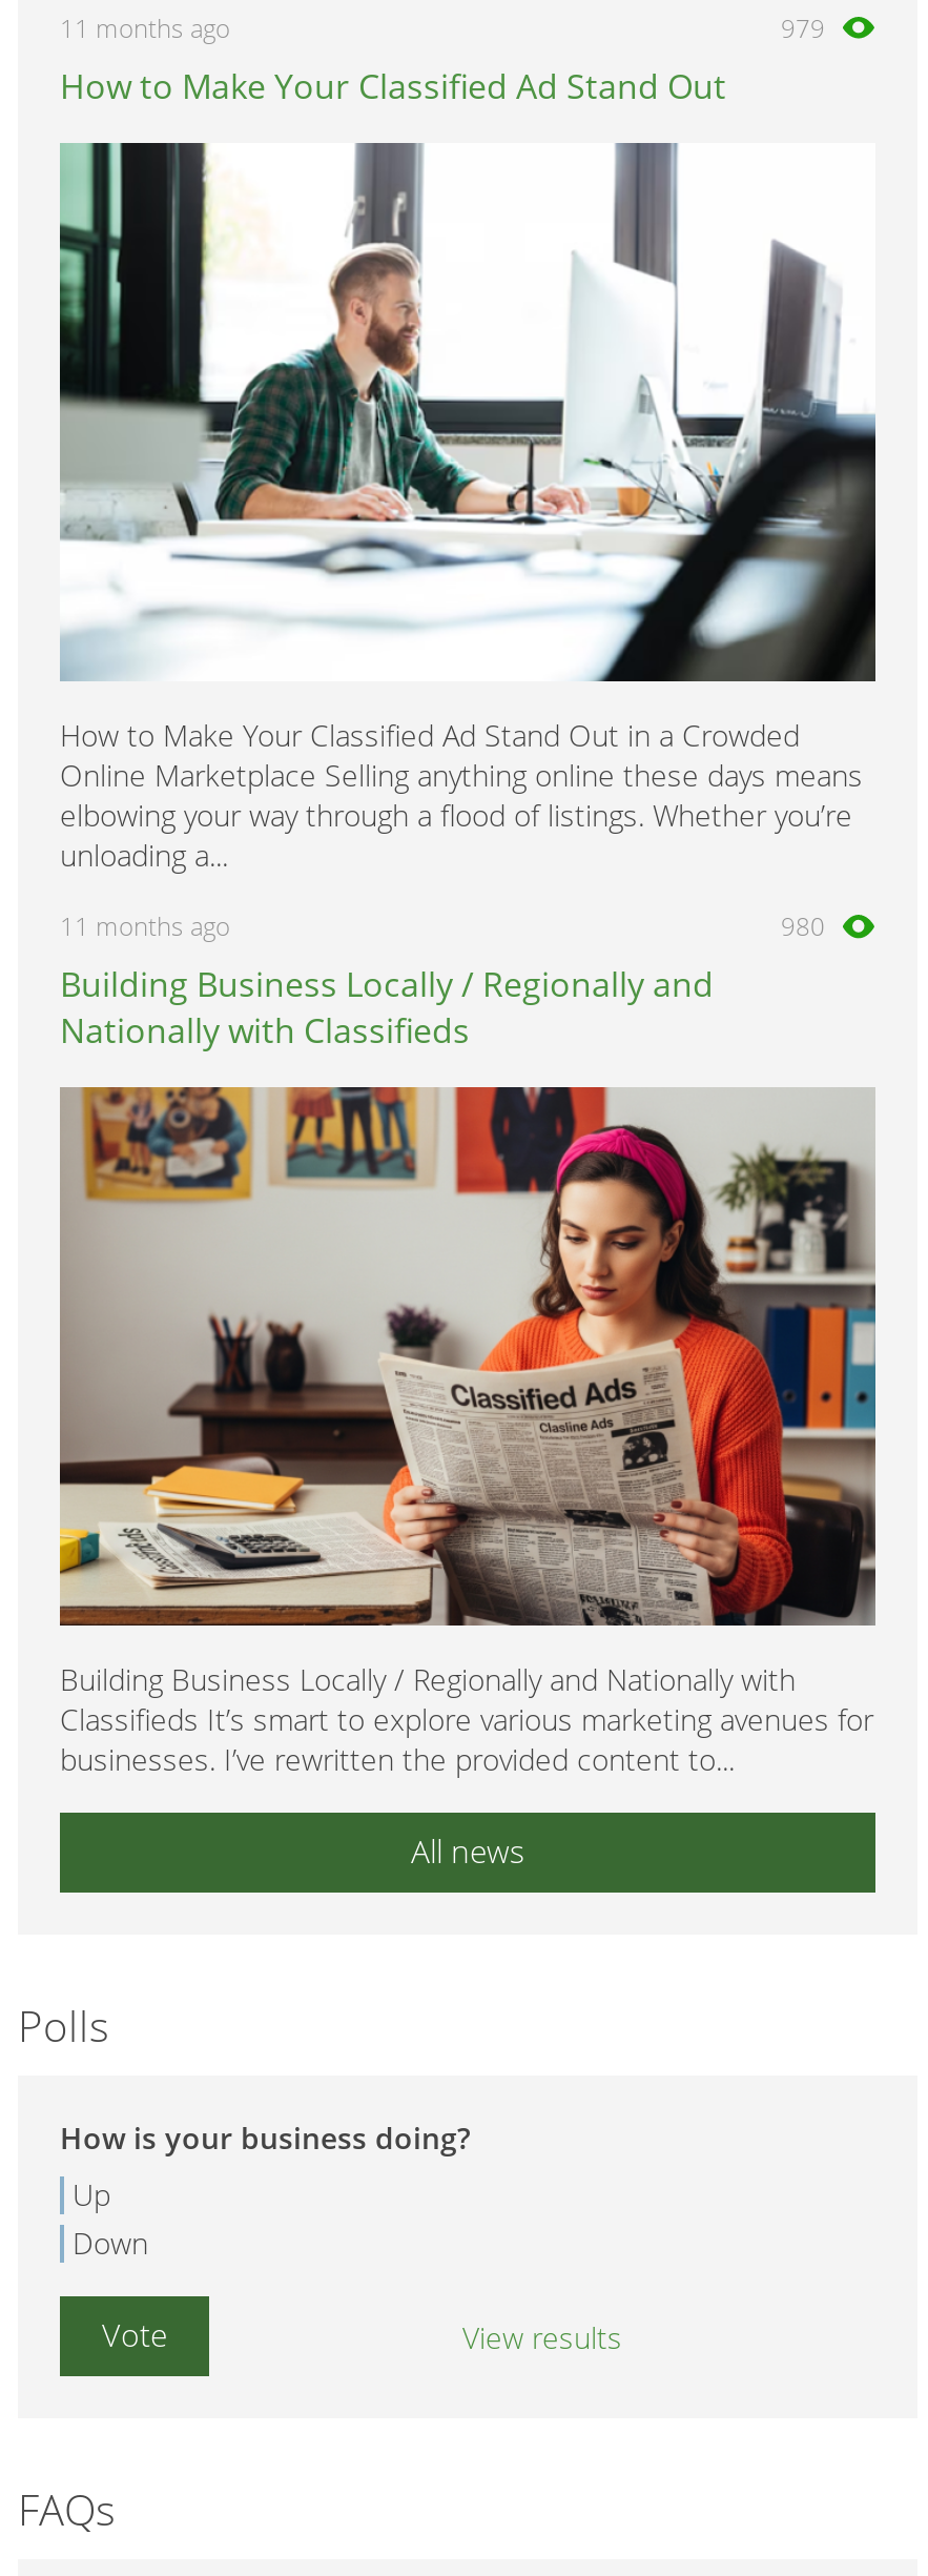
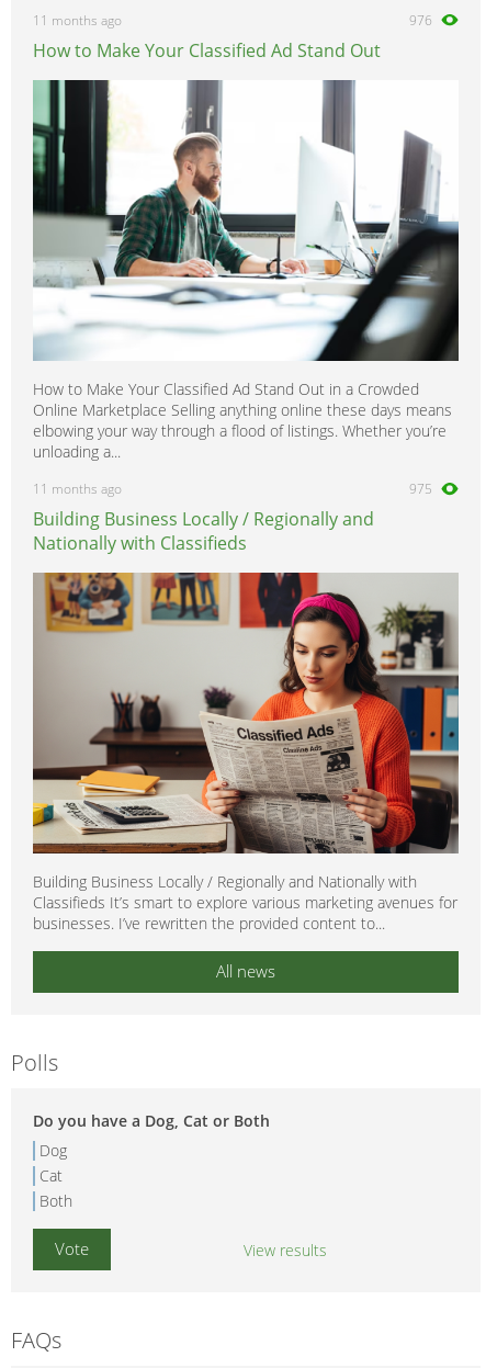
[781,11,825,47] 979 -> [409,11,432,30] 976
[781,909,825,945] 980 -> [409,480,432,498] 975
[60,2118,470,2264] How is your business doing? | Up | Down -> [33,1111,270,1212] Do you have a Dog, Cat or Both | Dog | Cat | Both

